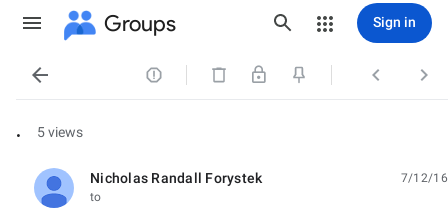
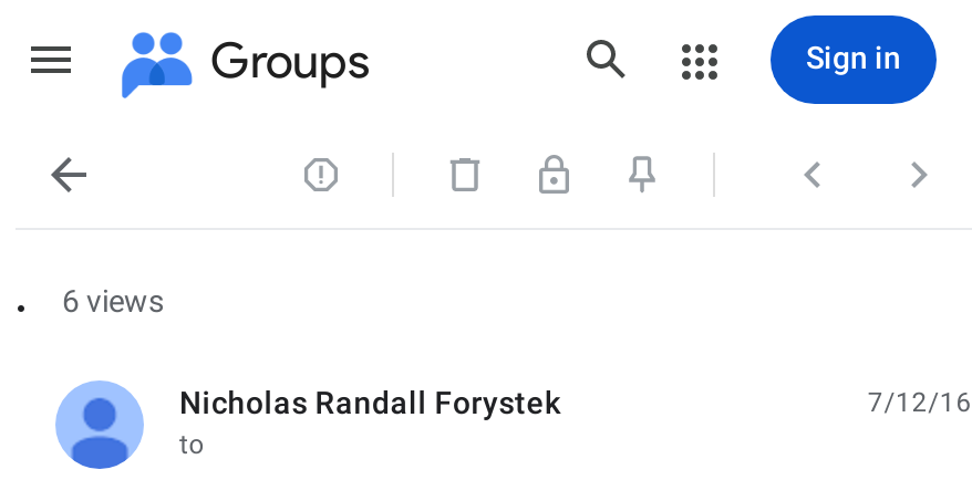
[37,124,83,140] 5 views -> [62,283,164,319] 6 views

